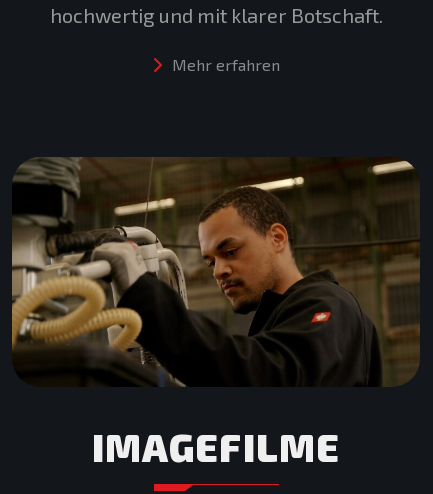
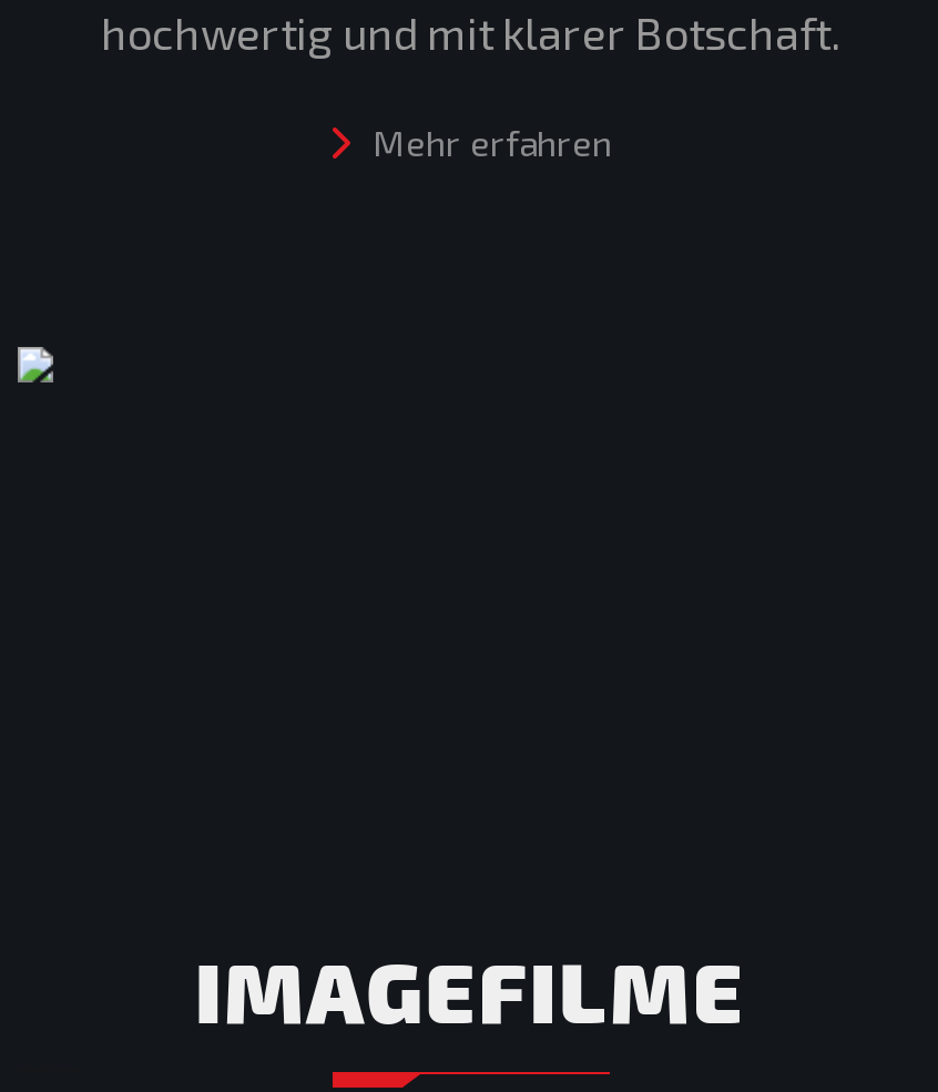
[11,156,420,387] [image] -> none

